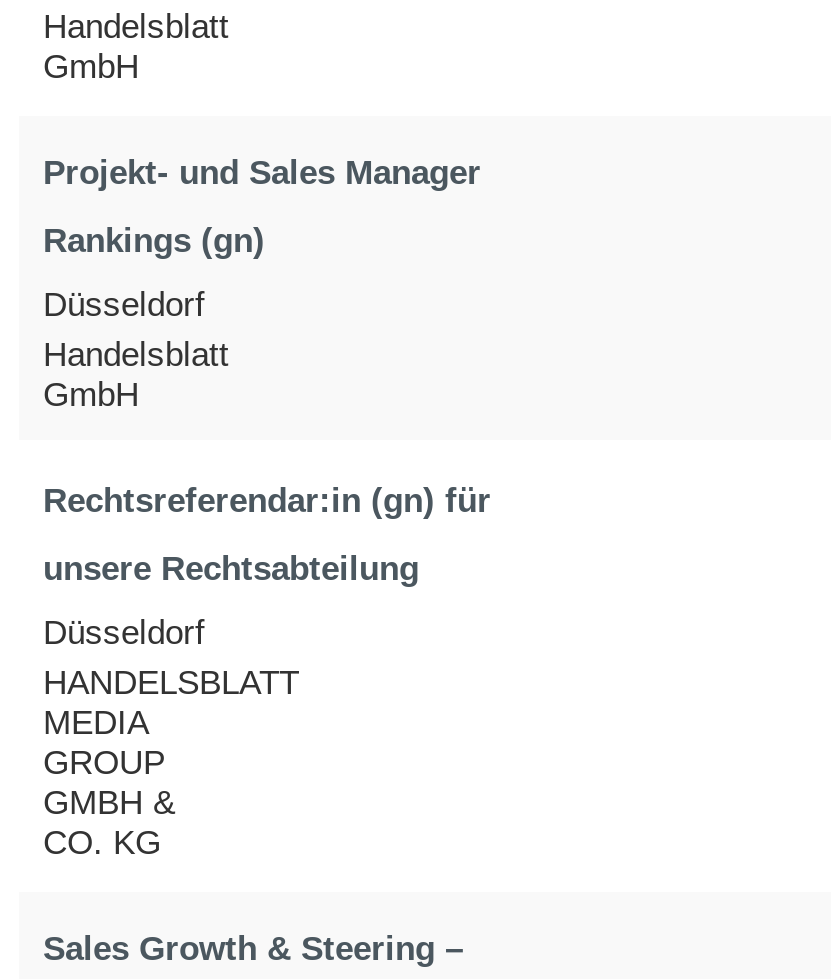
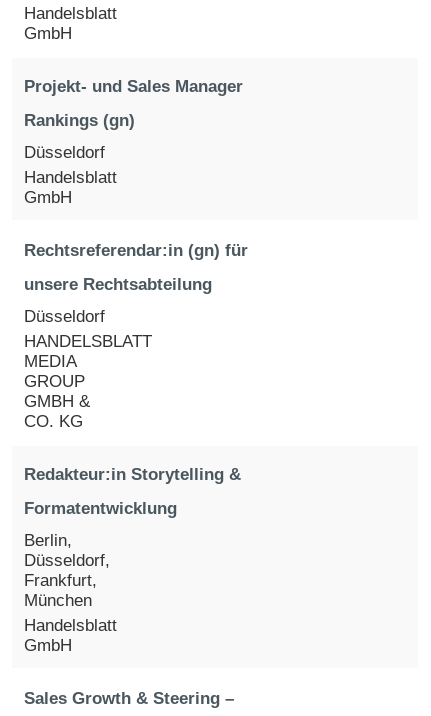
none -> [24,465,241,655] Redakteur:in Storytelling & | Formatentwicklung | Berlin, | Düsseldorf, | Frankfurt, | München | Handelsblatt | GmbH

